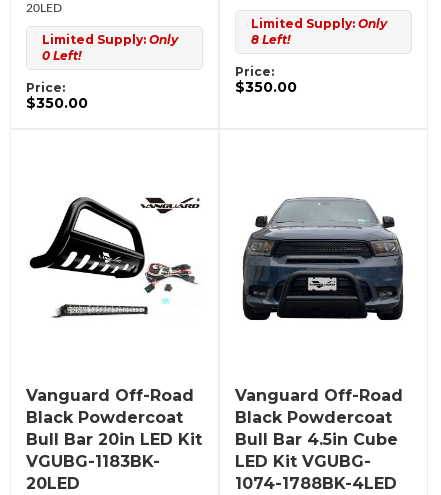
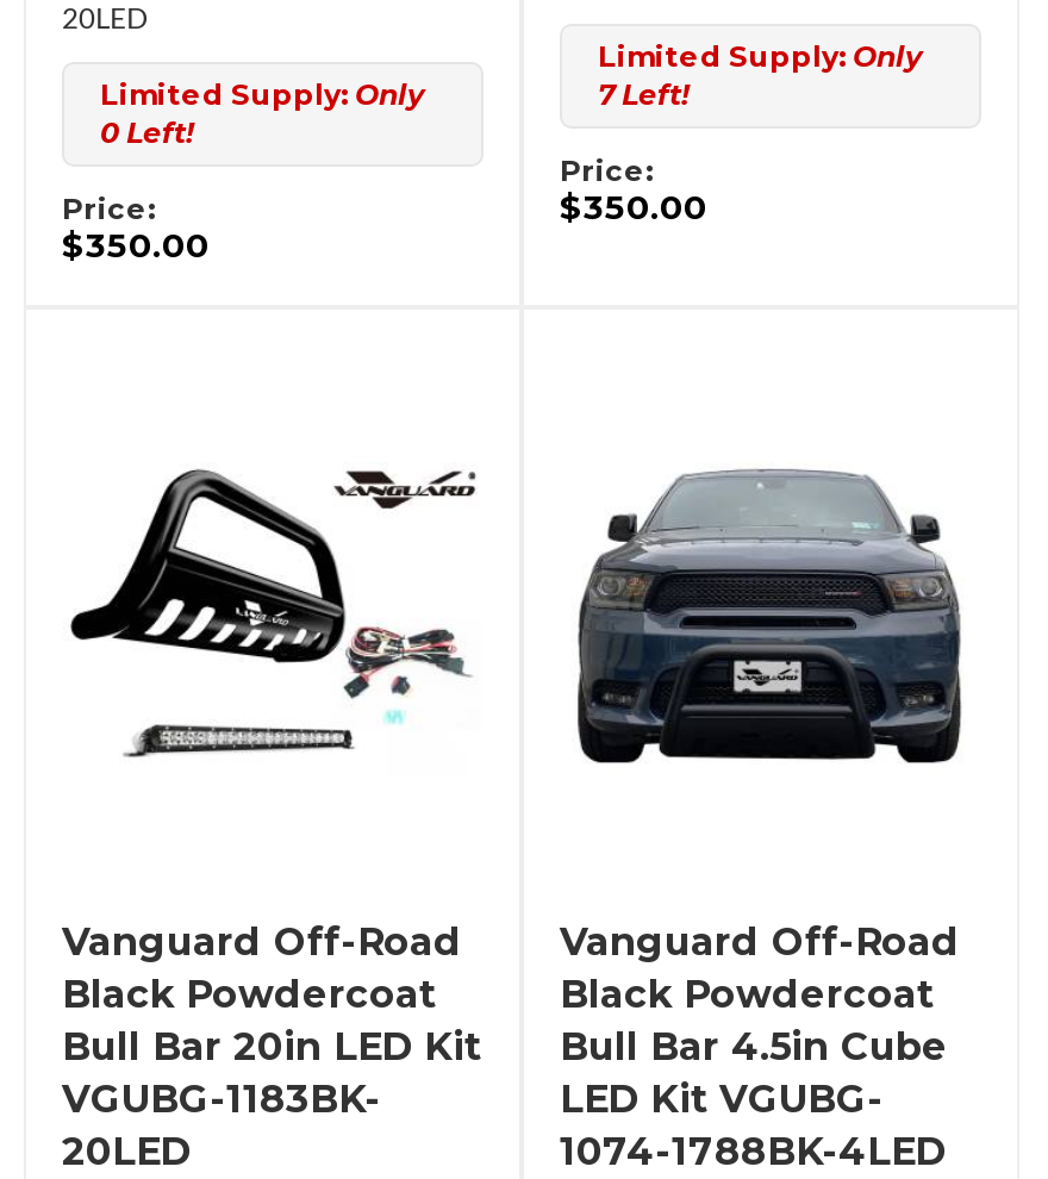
[251,32,290,47] 8 Left! -> [598,76,688,112] 7 Left!

